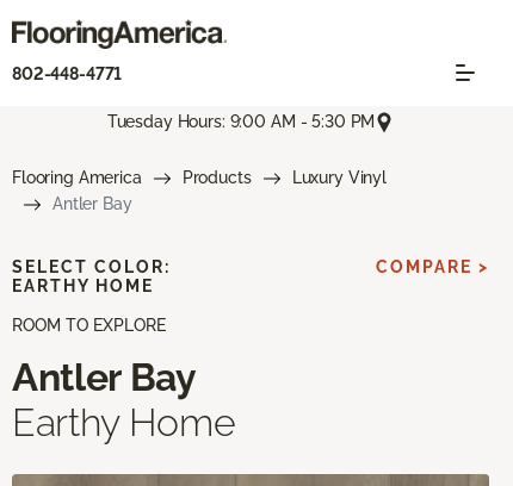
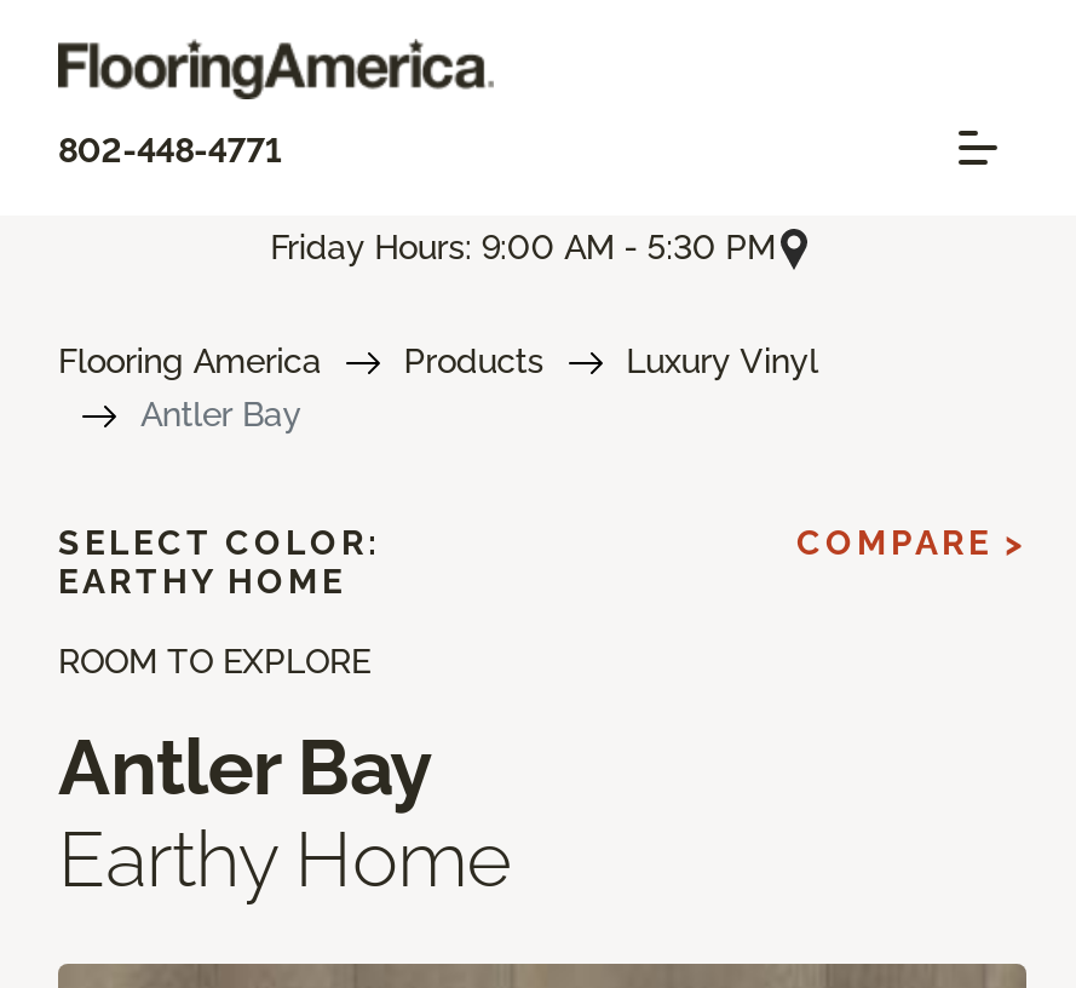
[107,112,375,131] Tuesday Hours: 9:00 AM - 5:30 PM -> [270,228,775,267] Friday Hours: 9:00 AM - 5:30 PM

